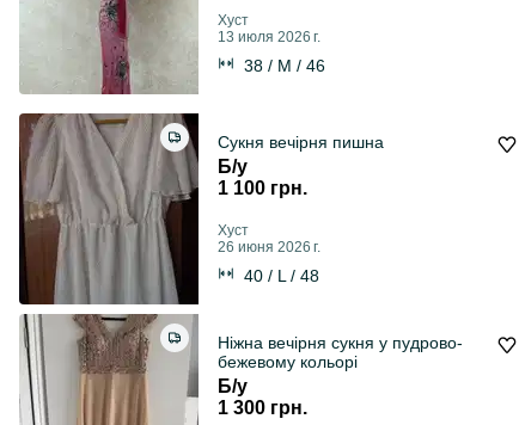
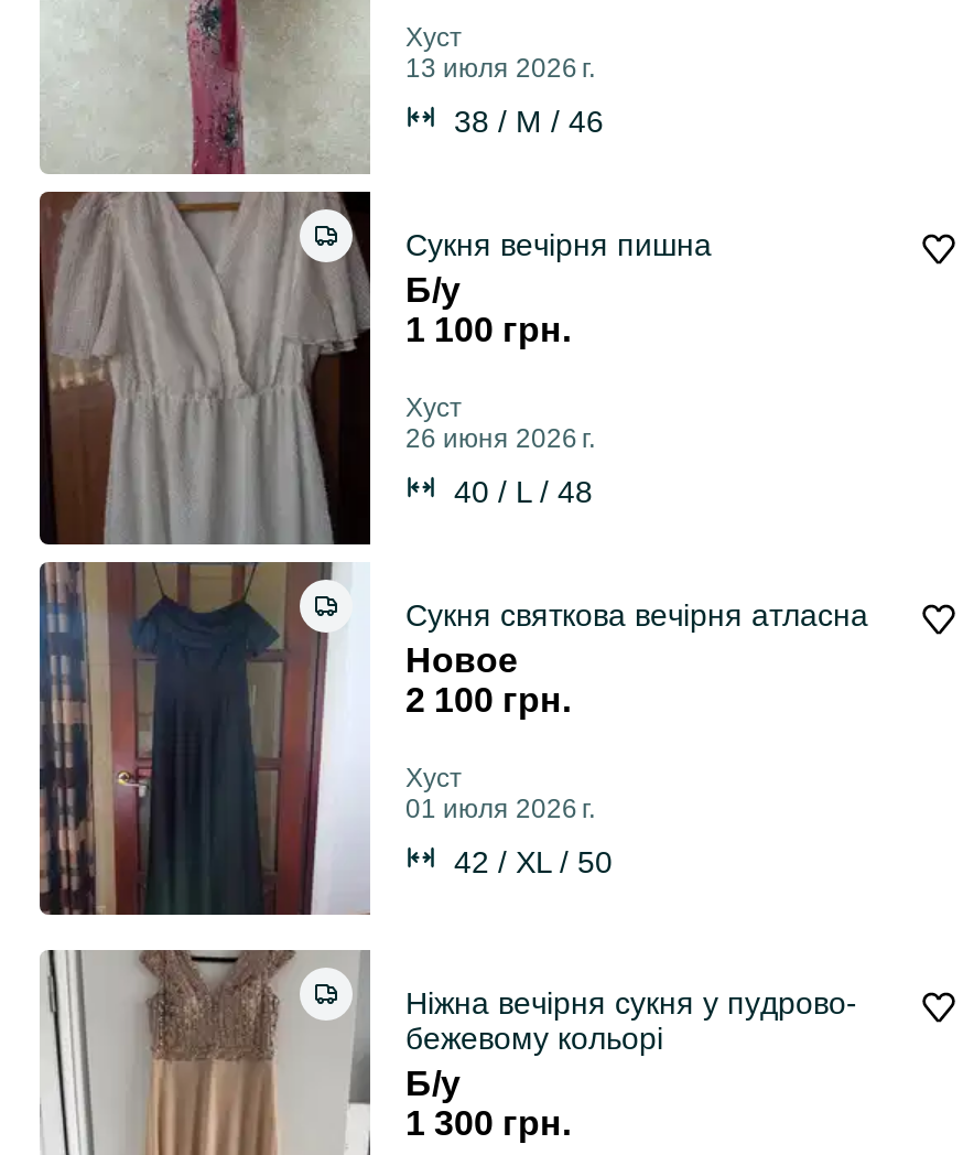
none -> [40,562,868,932] [image] | Сукня святкова вечірня атласна | Новое | 2 100 грн. | Хуст | 01 июля 2026 г. | 42 / XL / 50

